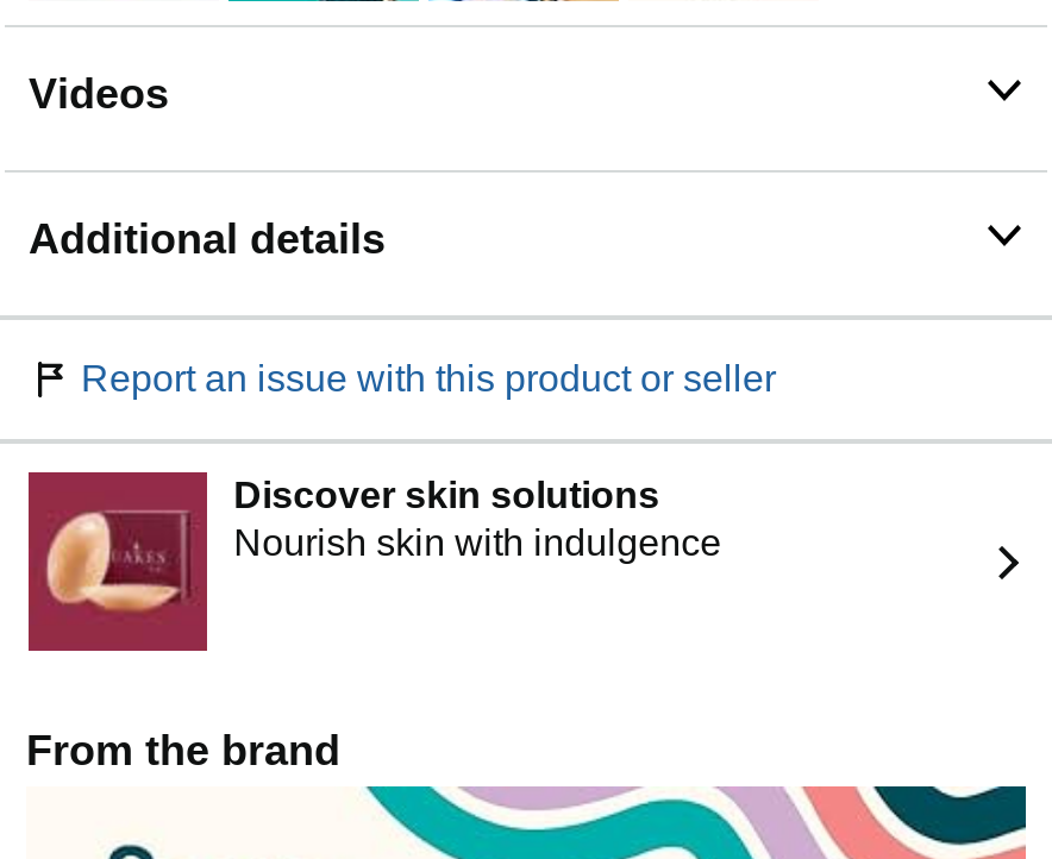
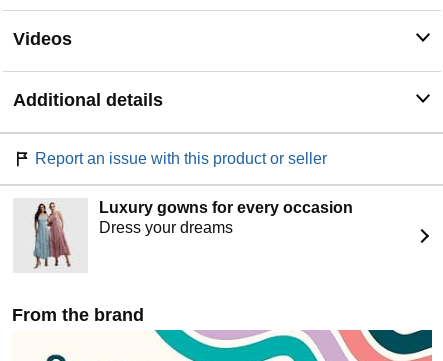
[26,471,722,654] [image] | Discover skin solutions | Nourish skin with indulgence -> [13,199,353,274] [image] | Luxury gowns for every occasion | Dress your dreams

